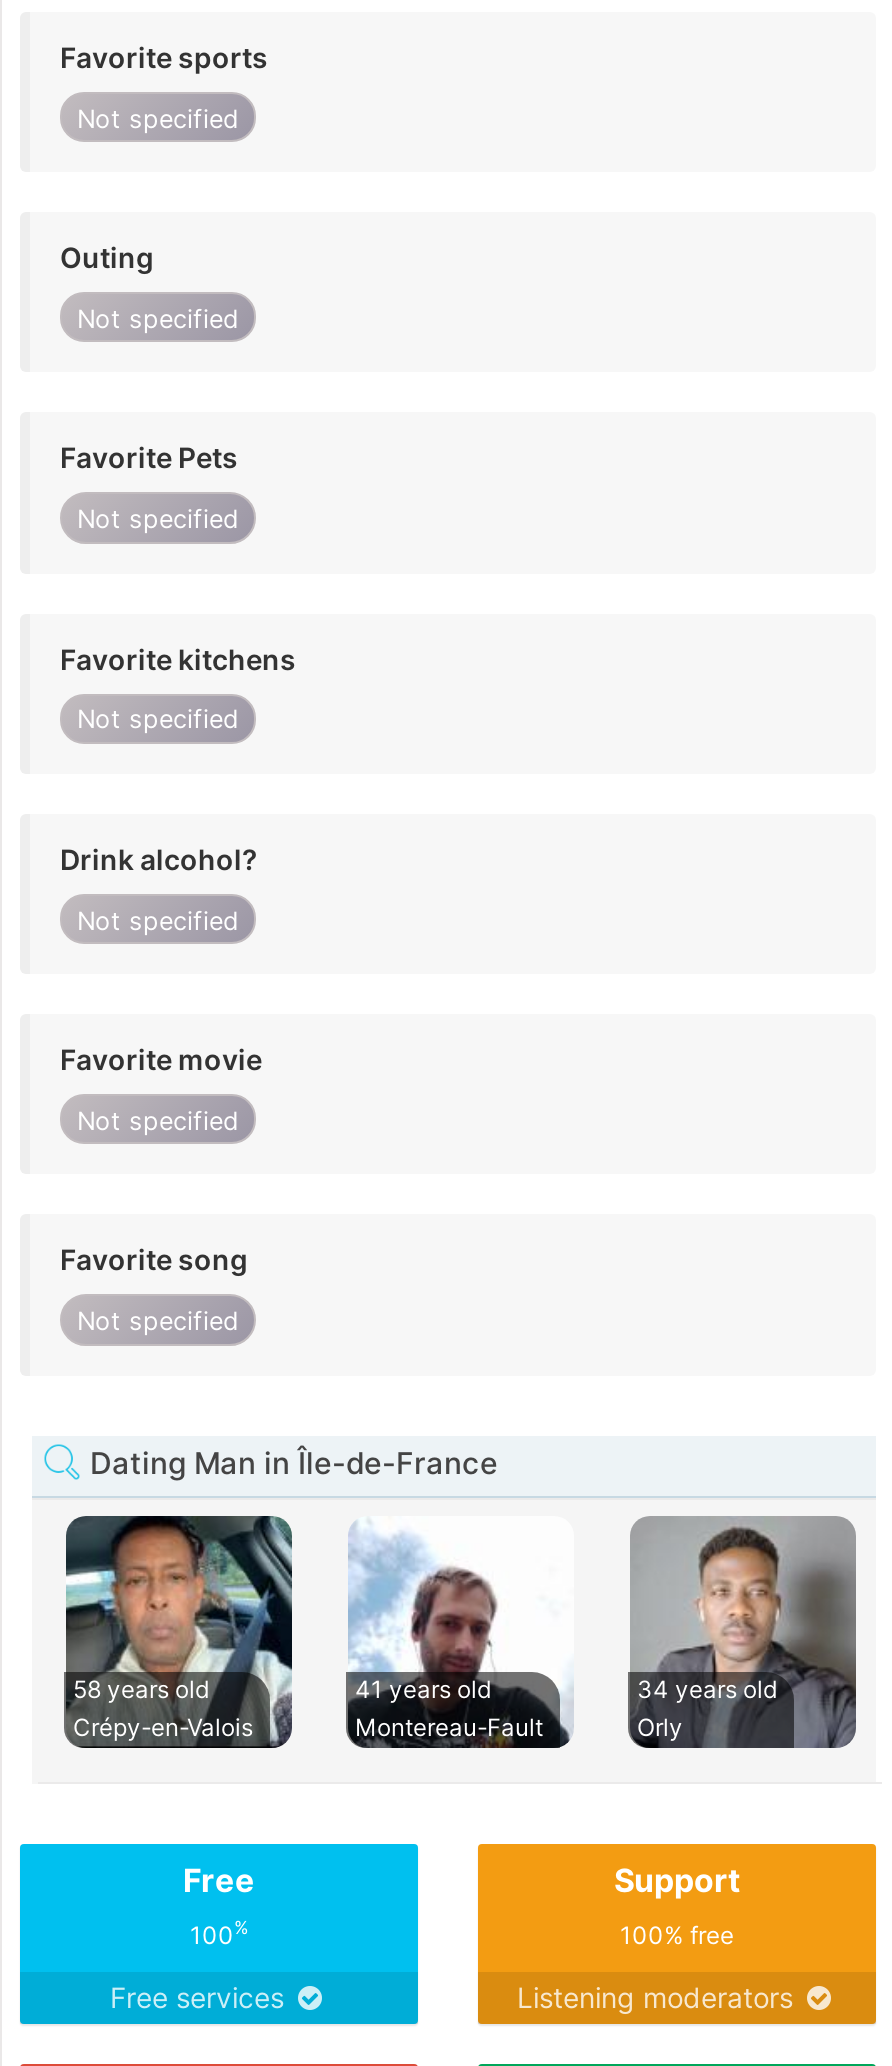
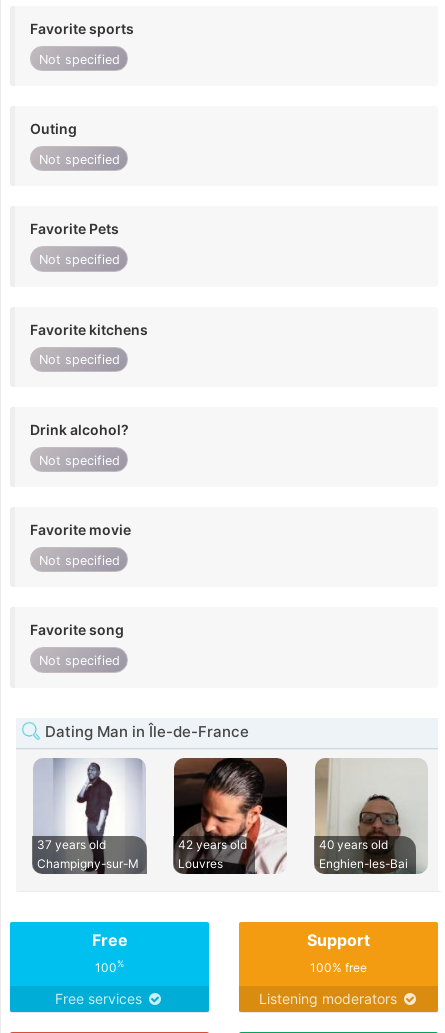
[64,1514,294,1741] [image] | 58 years old | Crépy-en-Valois -> [33,758,146,871] [image] | 37 years old | Champigny-sur-M
[348,1516,574,1741] [image] | 41 years old | Montereau-Fault -> [173,757,288,871] [image] | 42 years old | Louvres
[630,1516,858,1744] [image] | 34 years old | Orly -> [316,759,428,871] [image] | 40 years old | Enghien-les-Bai

